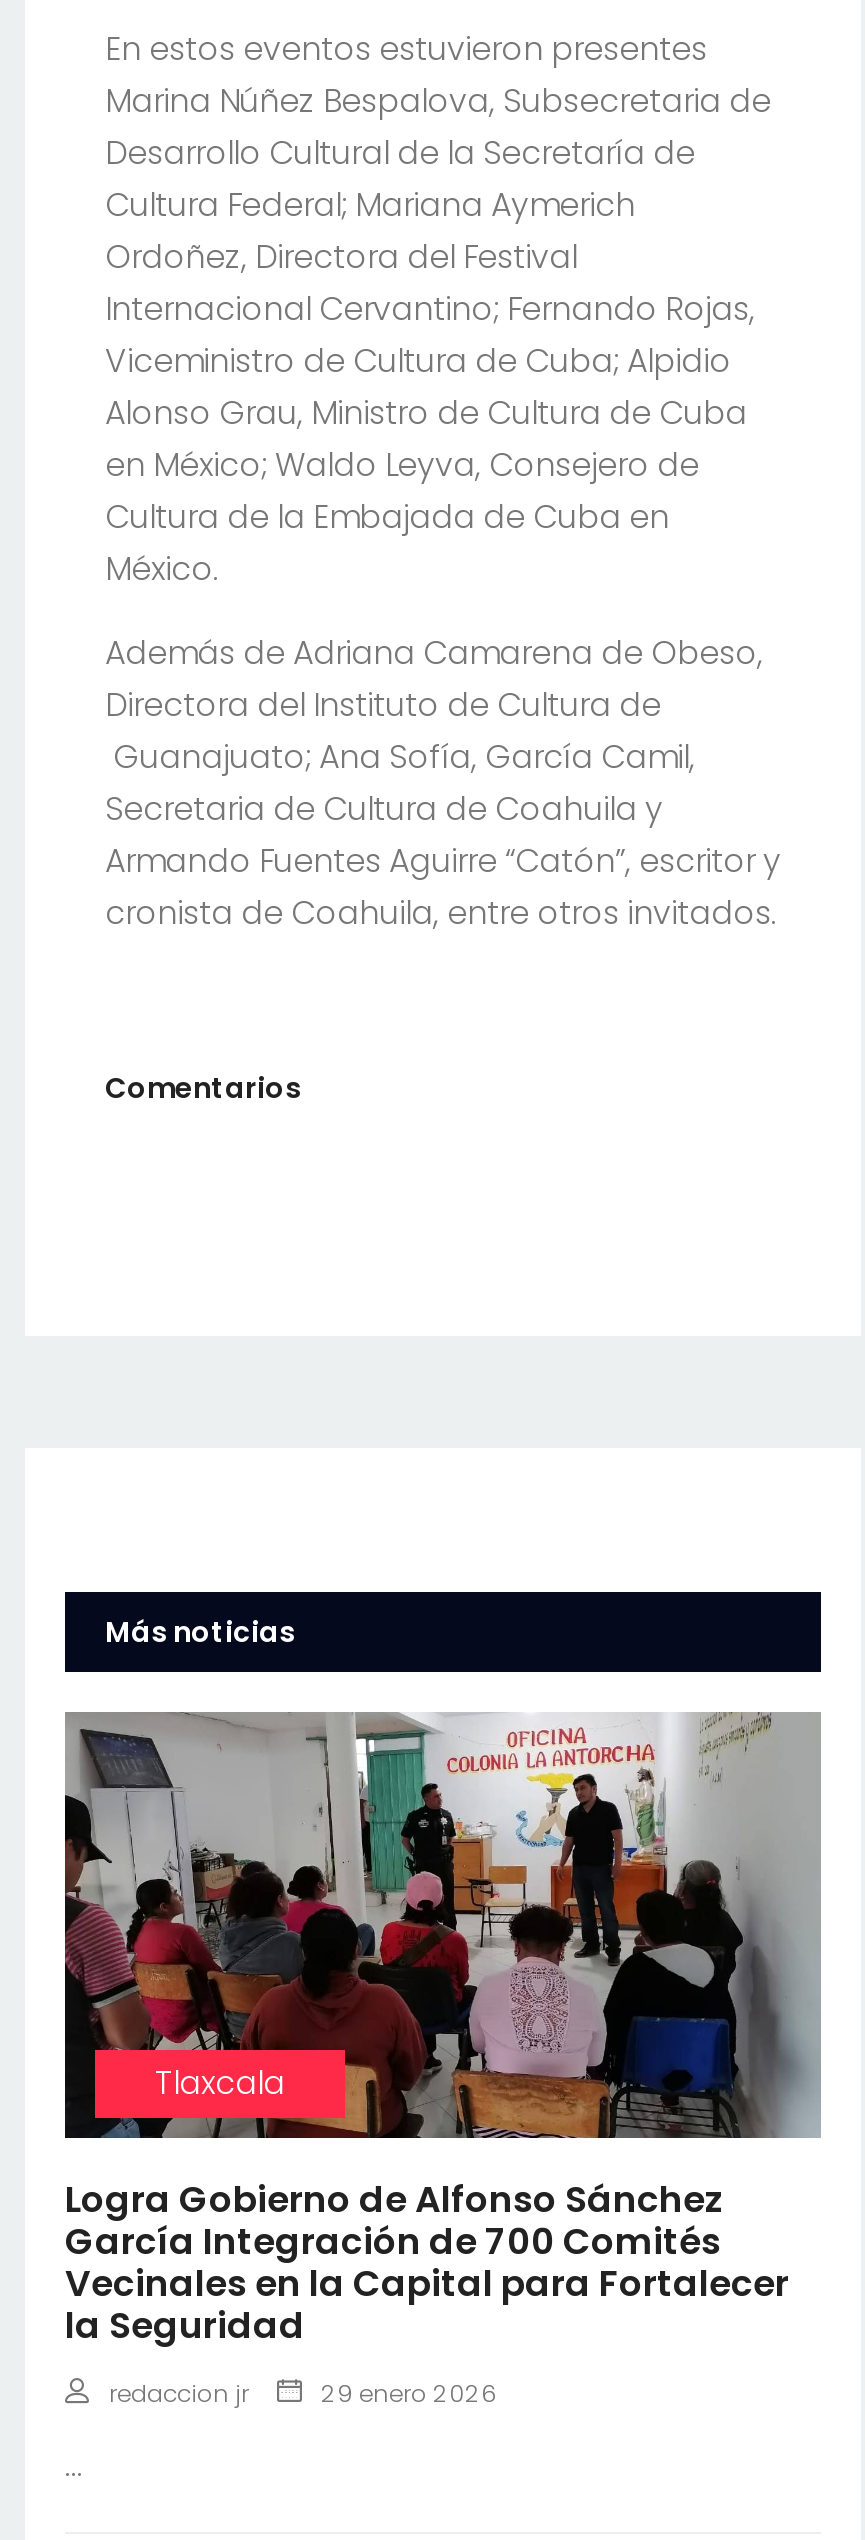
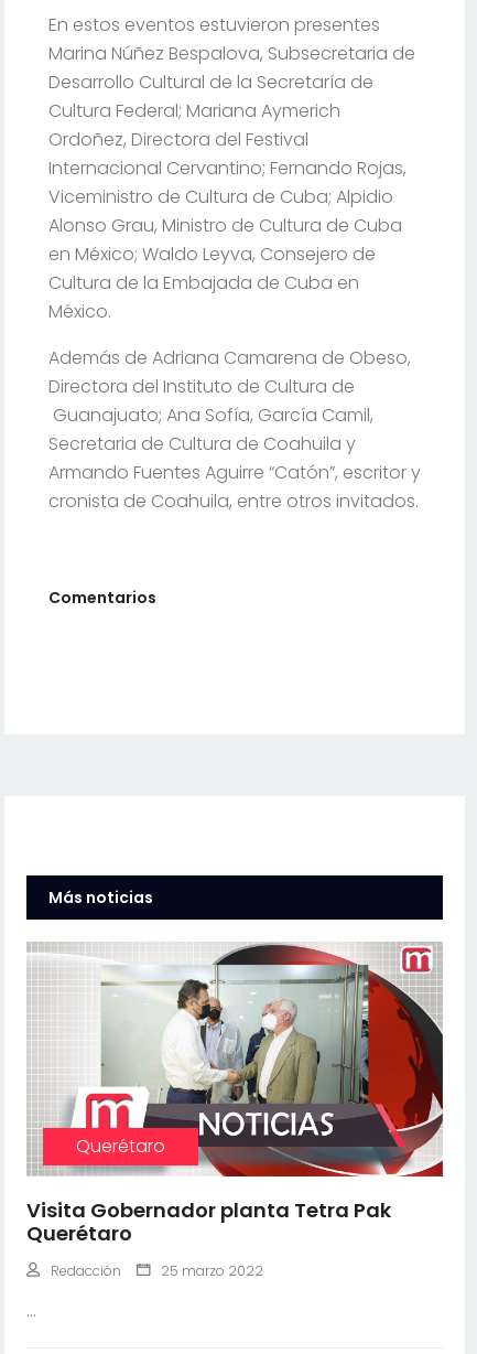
[63,1712,819,2140] [image] | Tlaxcala -> [26,943,444,1178] [image] | Querétaro
[65,2173,789,2349] Logra Gobierno de Alfonso Sánchez | García Integración de 700 Comités | Vecinales en la Capital para Fortalecer | la Seguridad -> [26,1196,391,1247] Visita Gobernador planta Tetra Pak | Querétaro
[109,2375,497,2409] redaccion jr | 29 enero 2026 -> [51,1261,263,1280] Redacción | 25 marzo 2022

